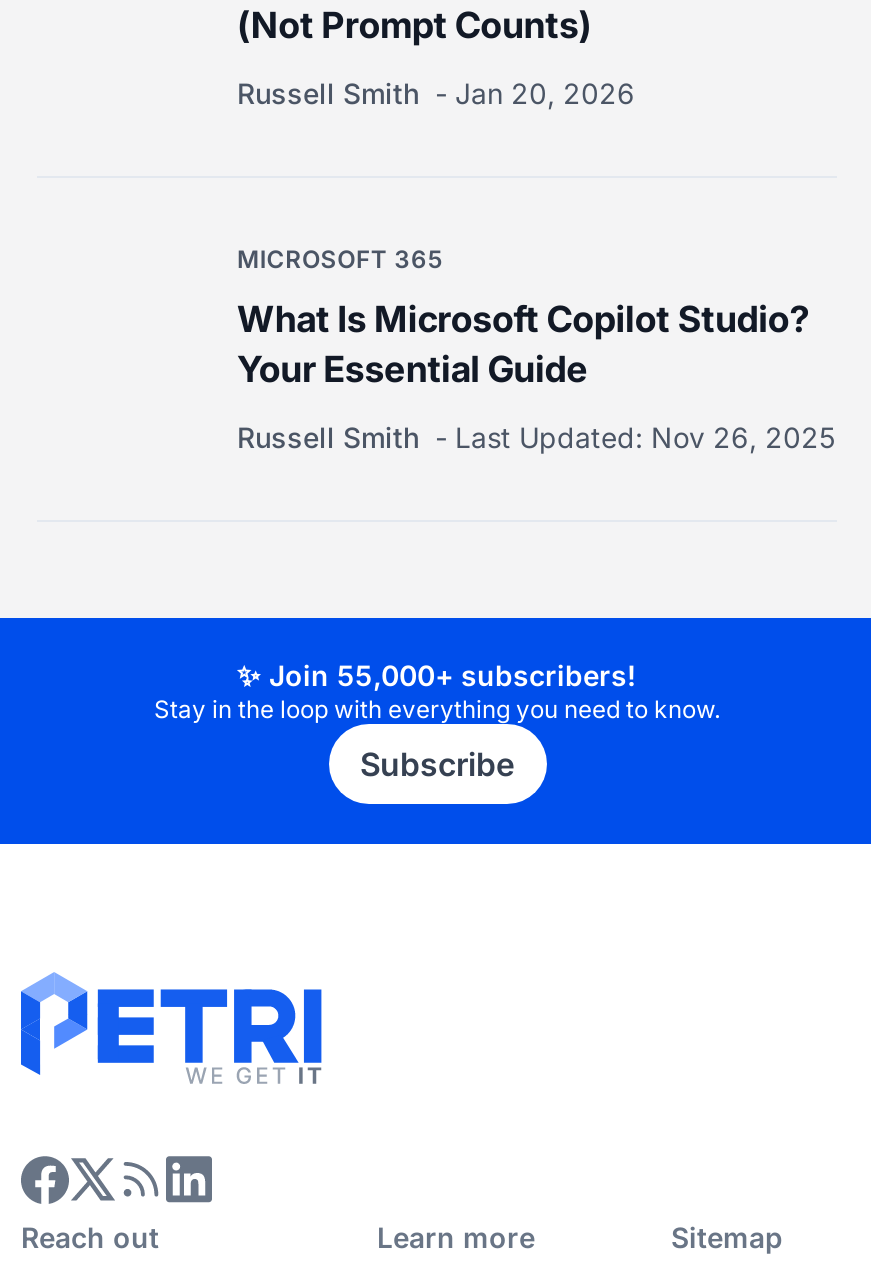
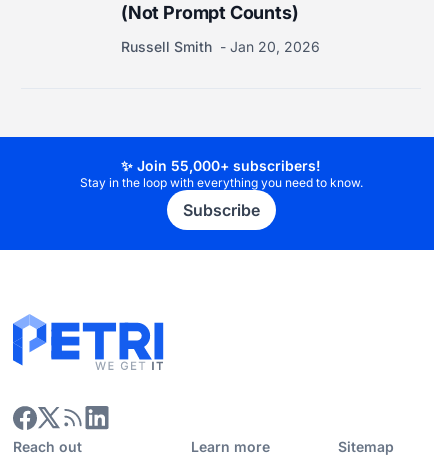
[237,244,835,454] MICROSOFT 365 | What Is Microsoft Copilot Studio? | Your Essential Guide | Russell Smith | Last Updated: Nov 26, 2025 -> none

